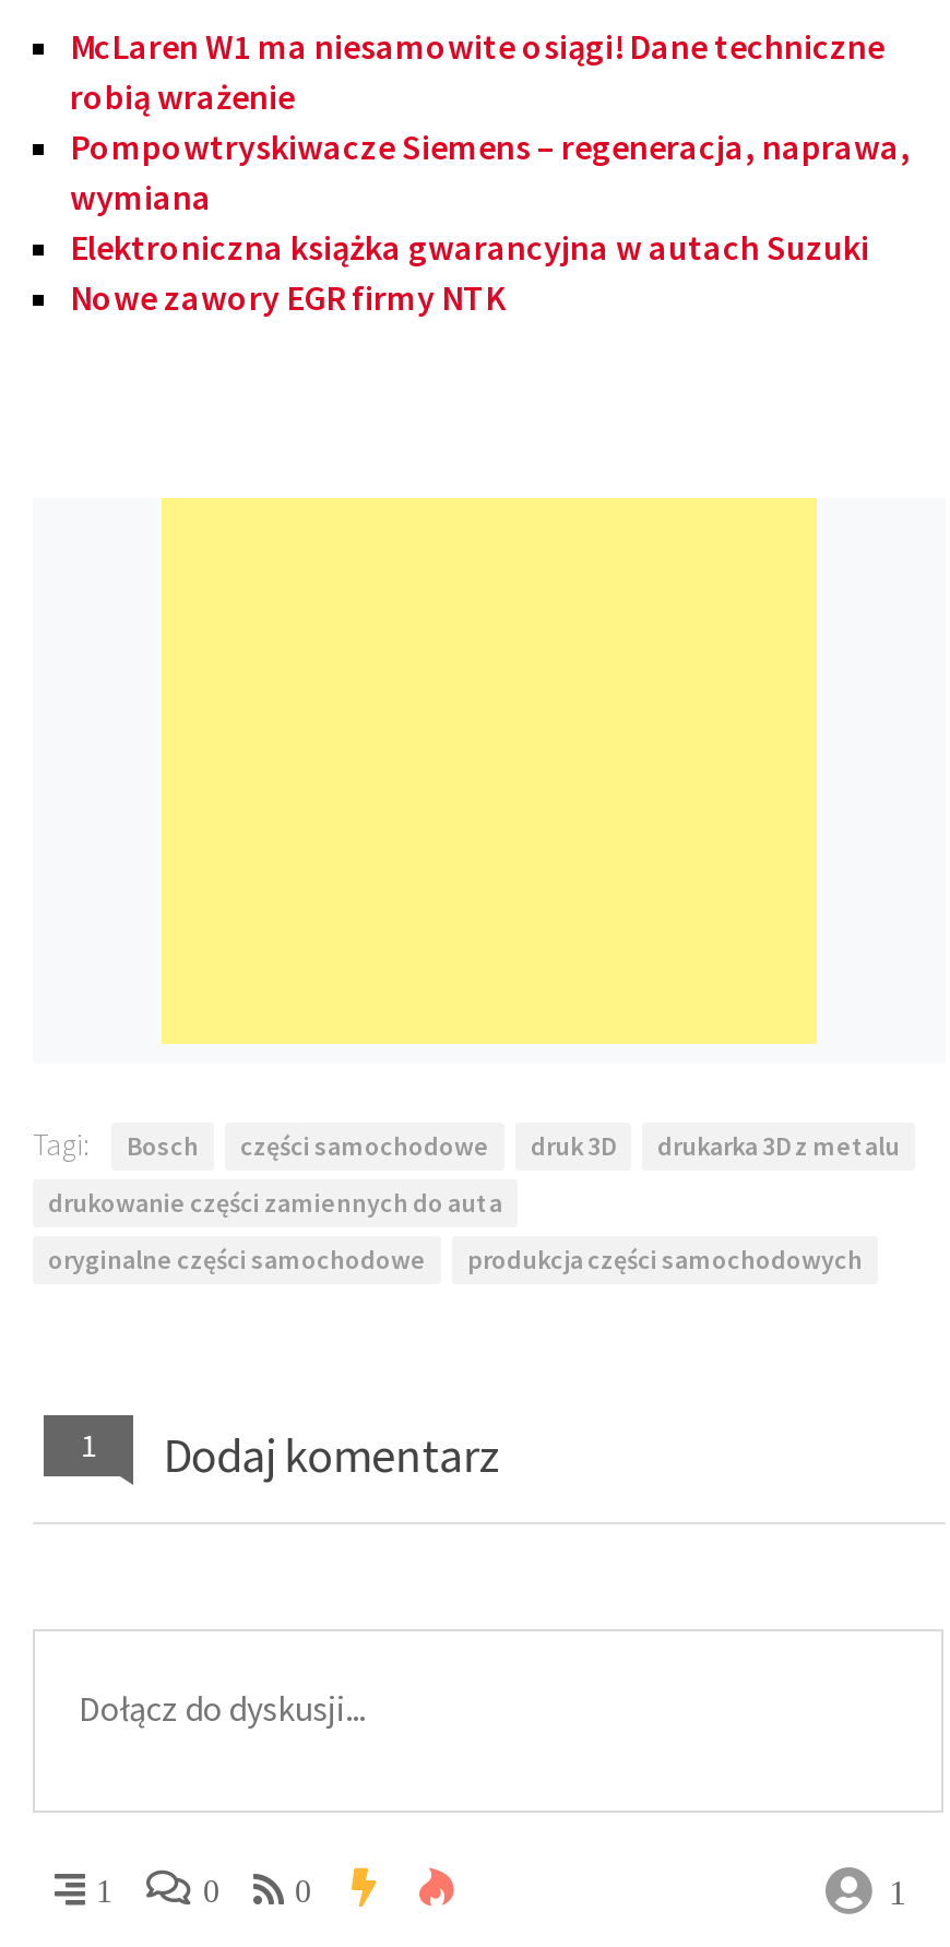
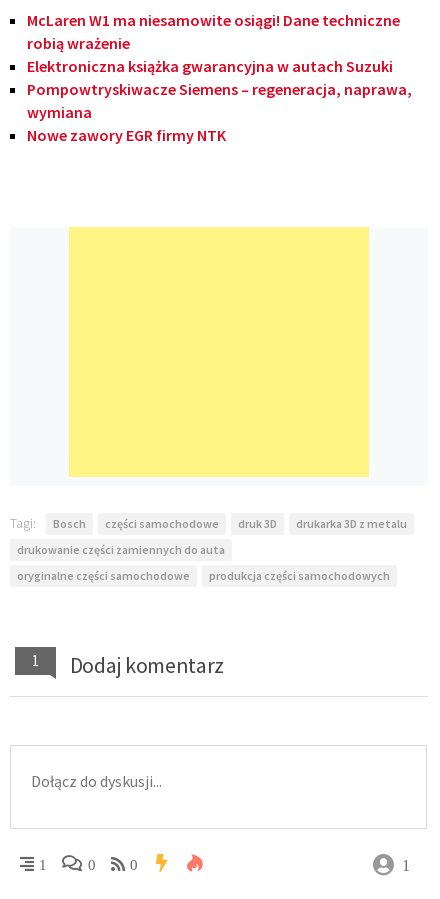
moved [70,124,911,218] -> [27,79,412,122]: Pompowtryskiwacze Siemens – regeneracja, naprawa, | wymiana
moved [70,224,869,268] -> [27,56,393,76]: Elektroniczna książka gwarancyjna w autach Suzuki

